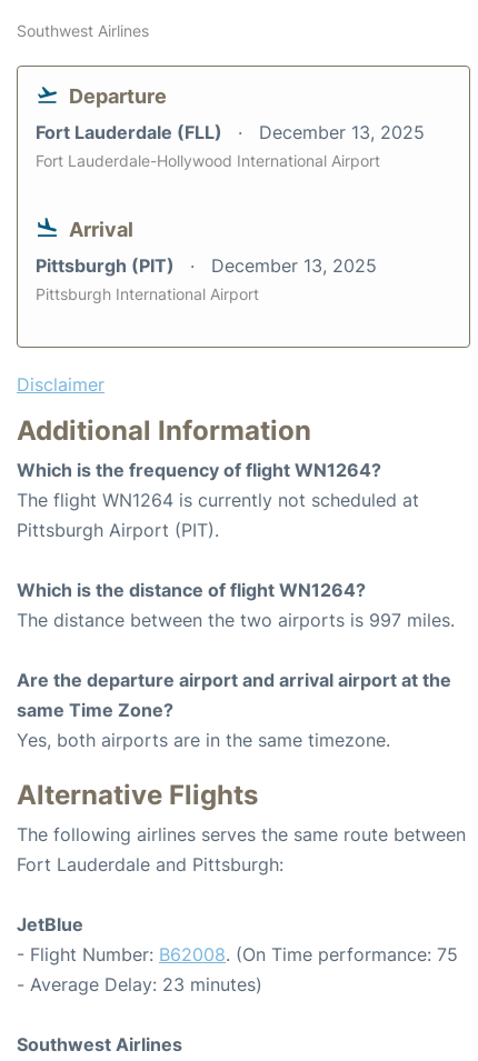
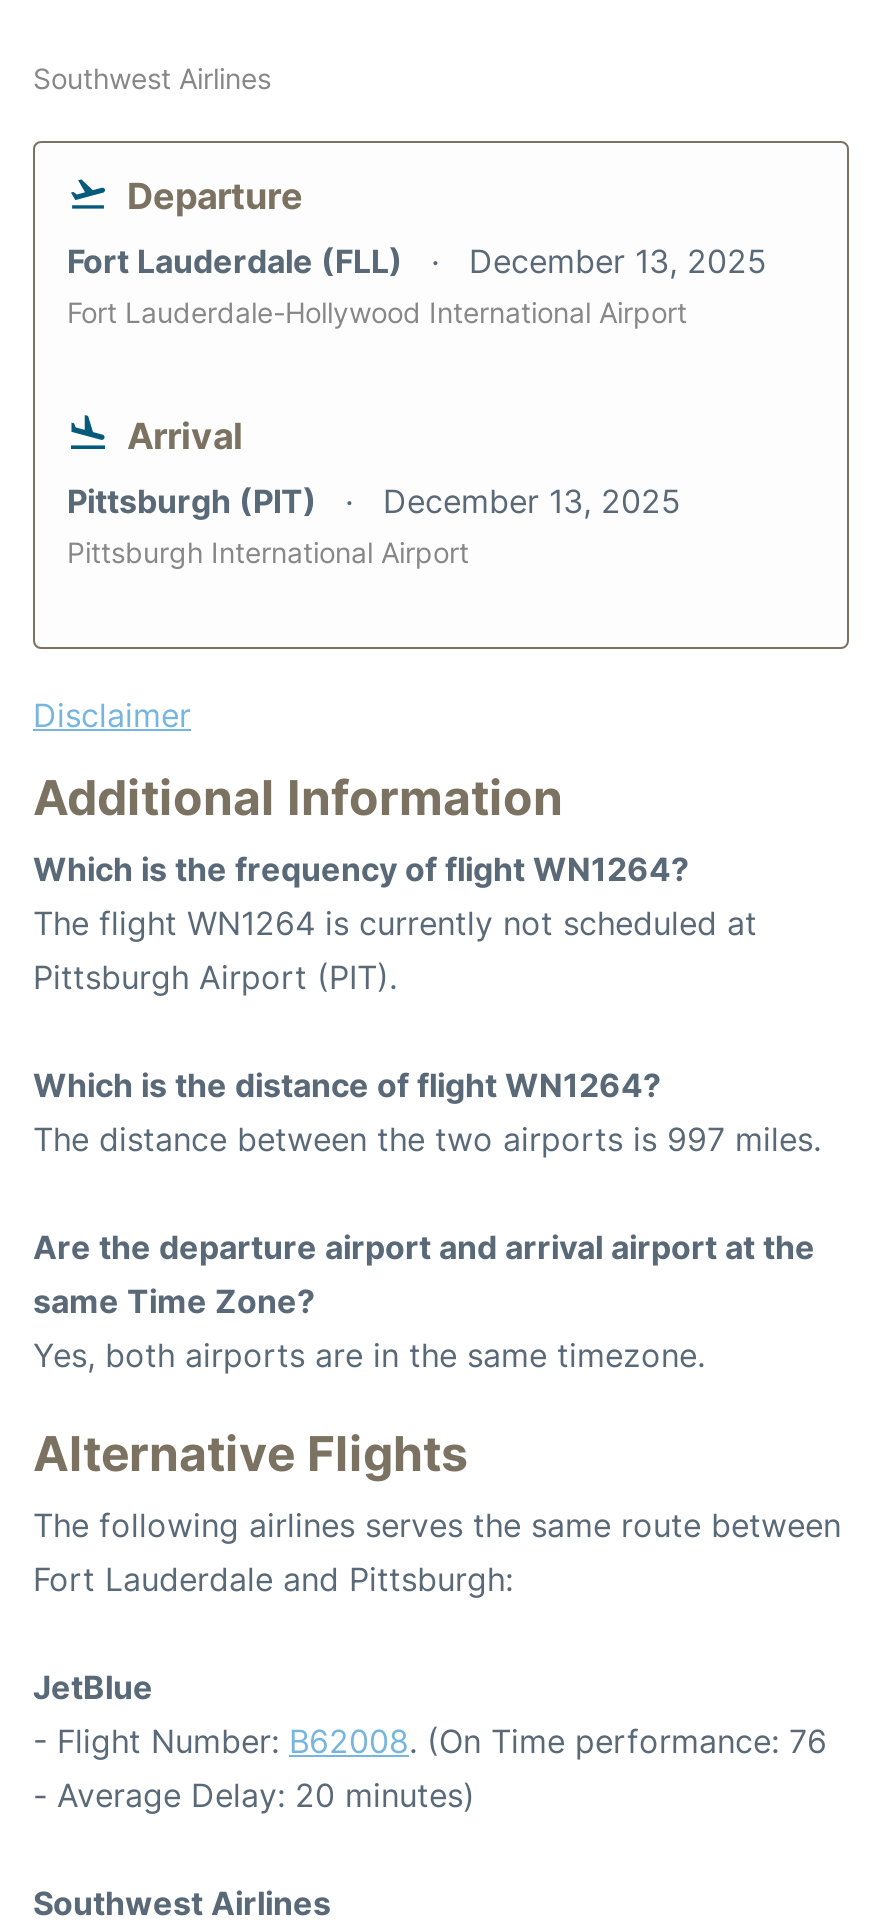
[17,943,458,965] - Flight Number: B62008. (On Time performance: 75 -> [33,1721,827,1761] - Flight Number: B62008. (On Time performance: 76
[17,973,262,995] - Average Delay: 23 minutes) -> [33,1775,475,1815] - Average Delay: 20 minutes)

